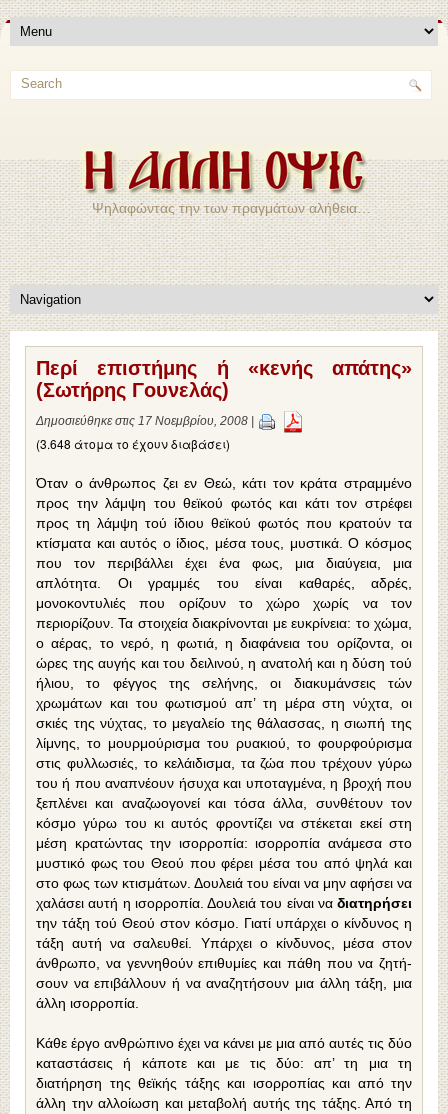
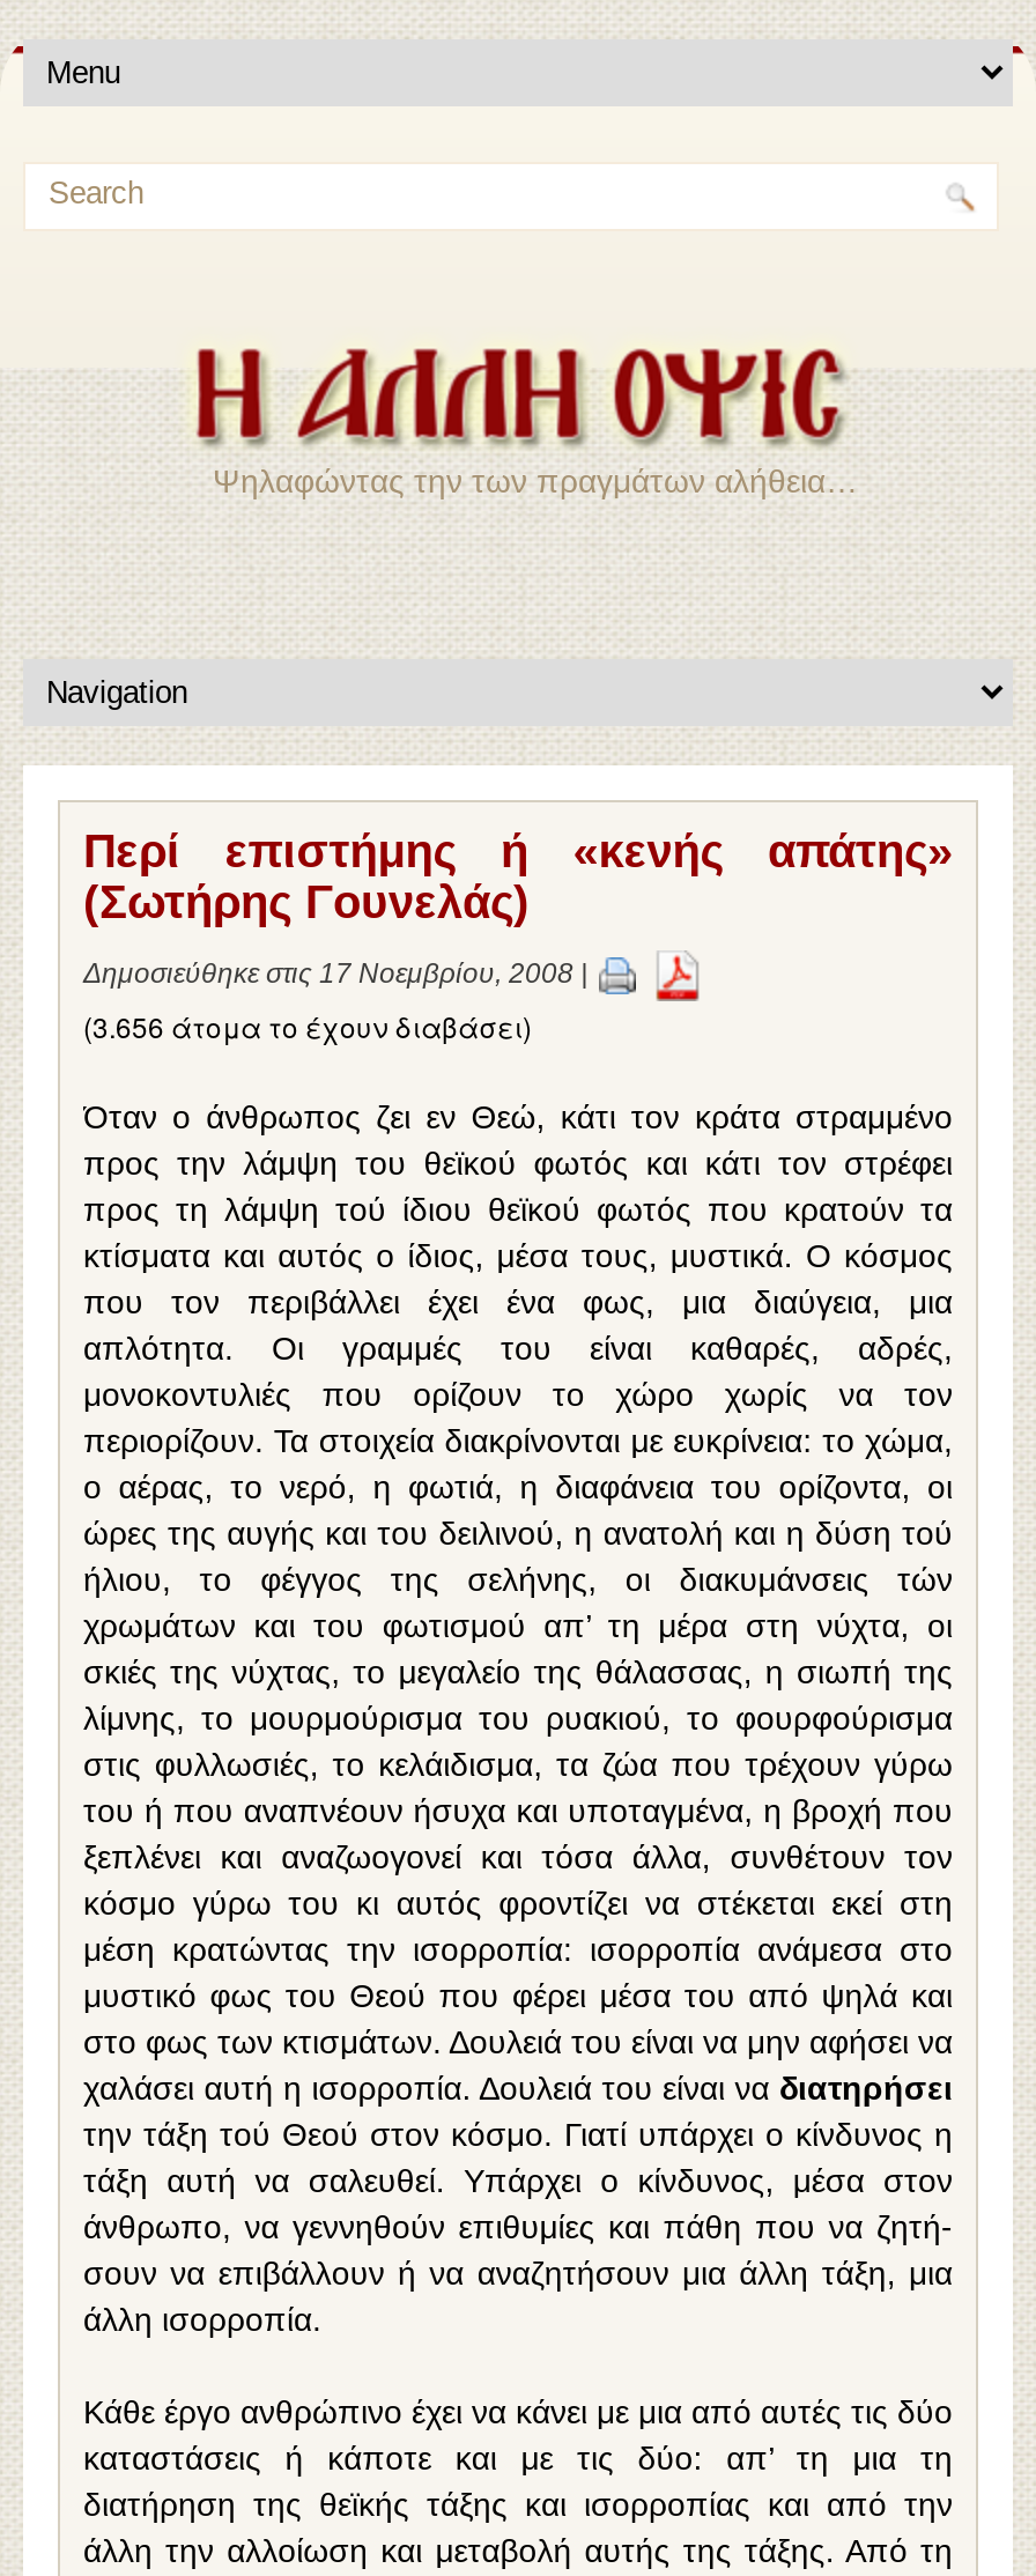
[36,435,230,452] (3.648 άτομα το έχουν διαβάσει) -> [83,1006,532,1045] (3.656 άτομα το έχουν διαβάσει)

